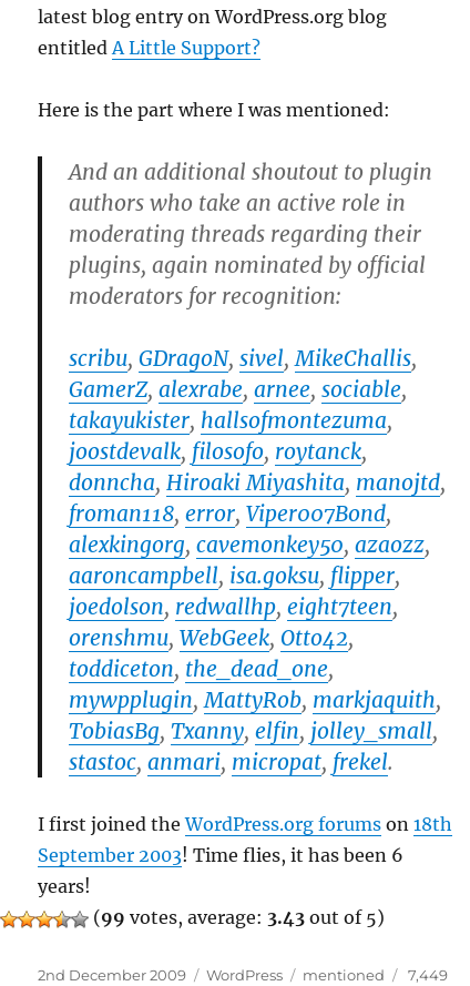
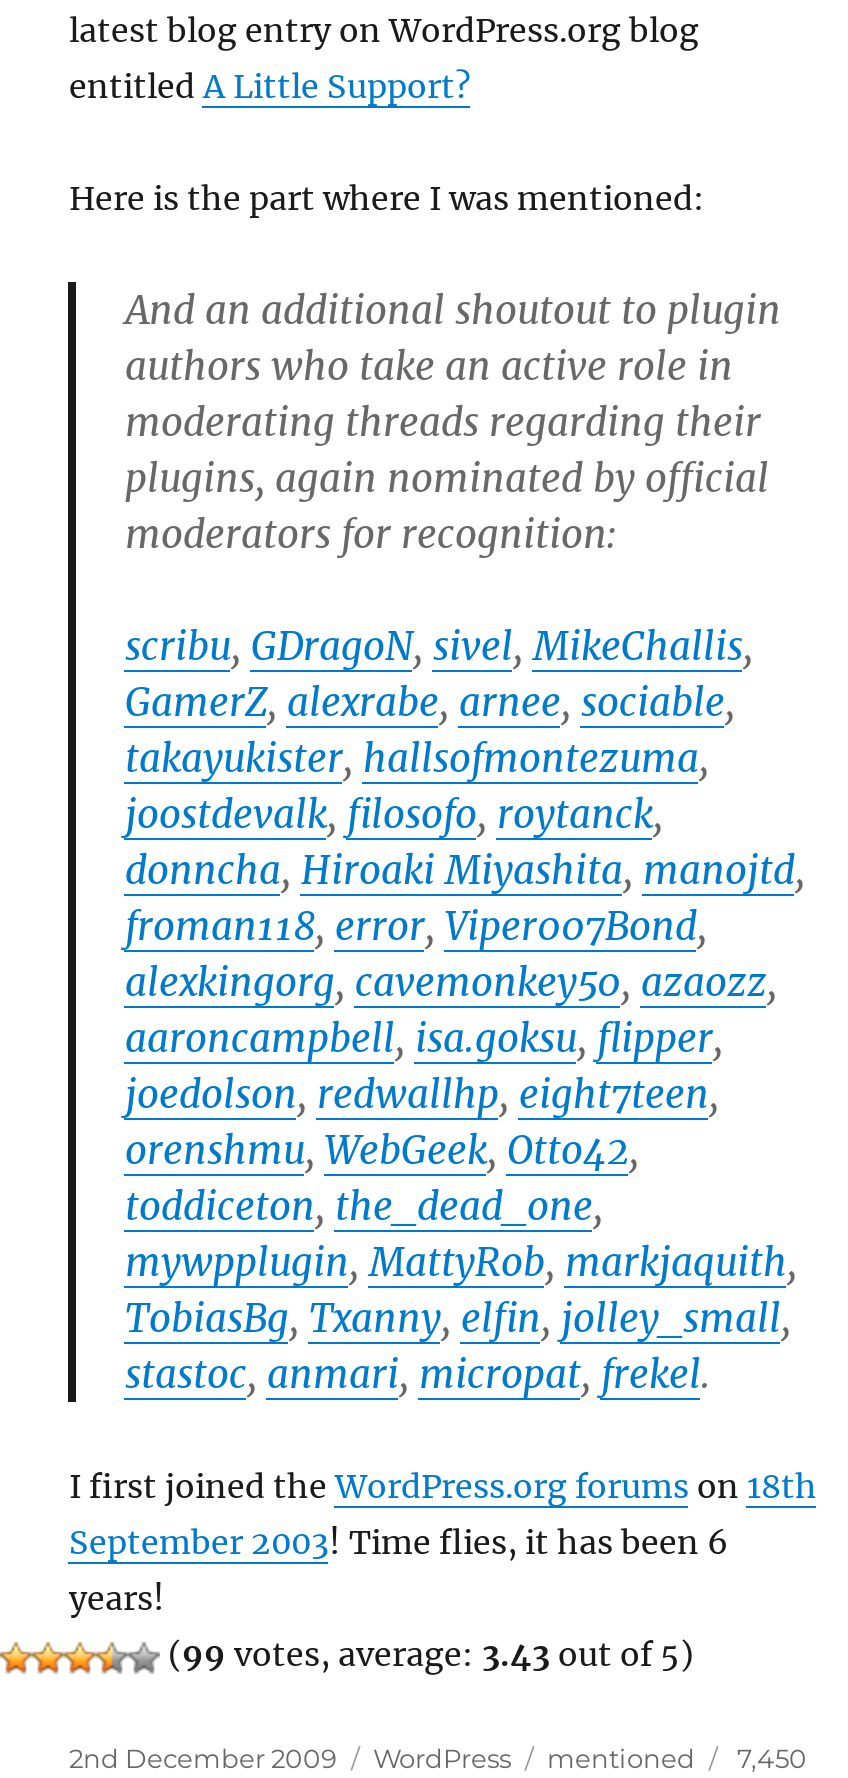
[408,966,448,984] 7,449 -> [737,1742,807,1774] 7,450

